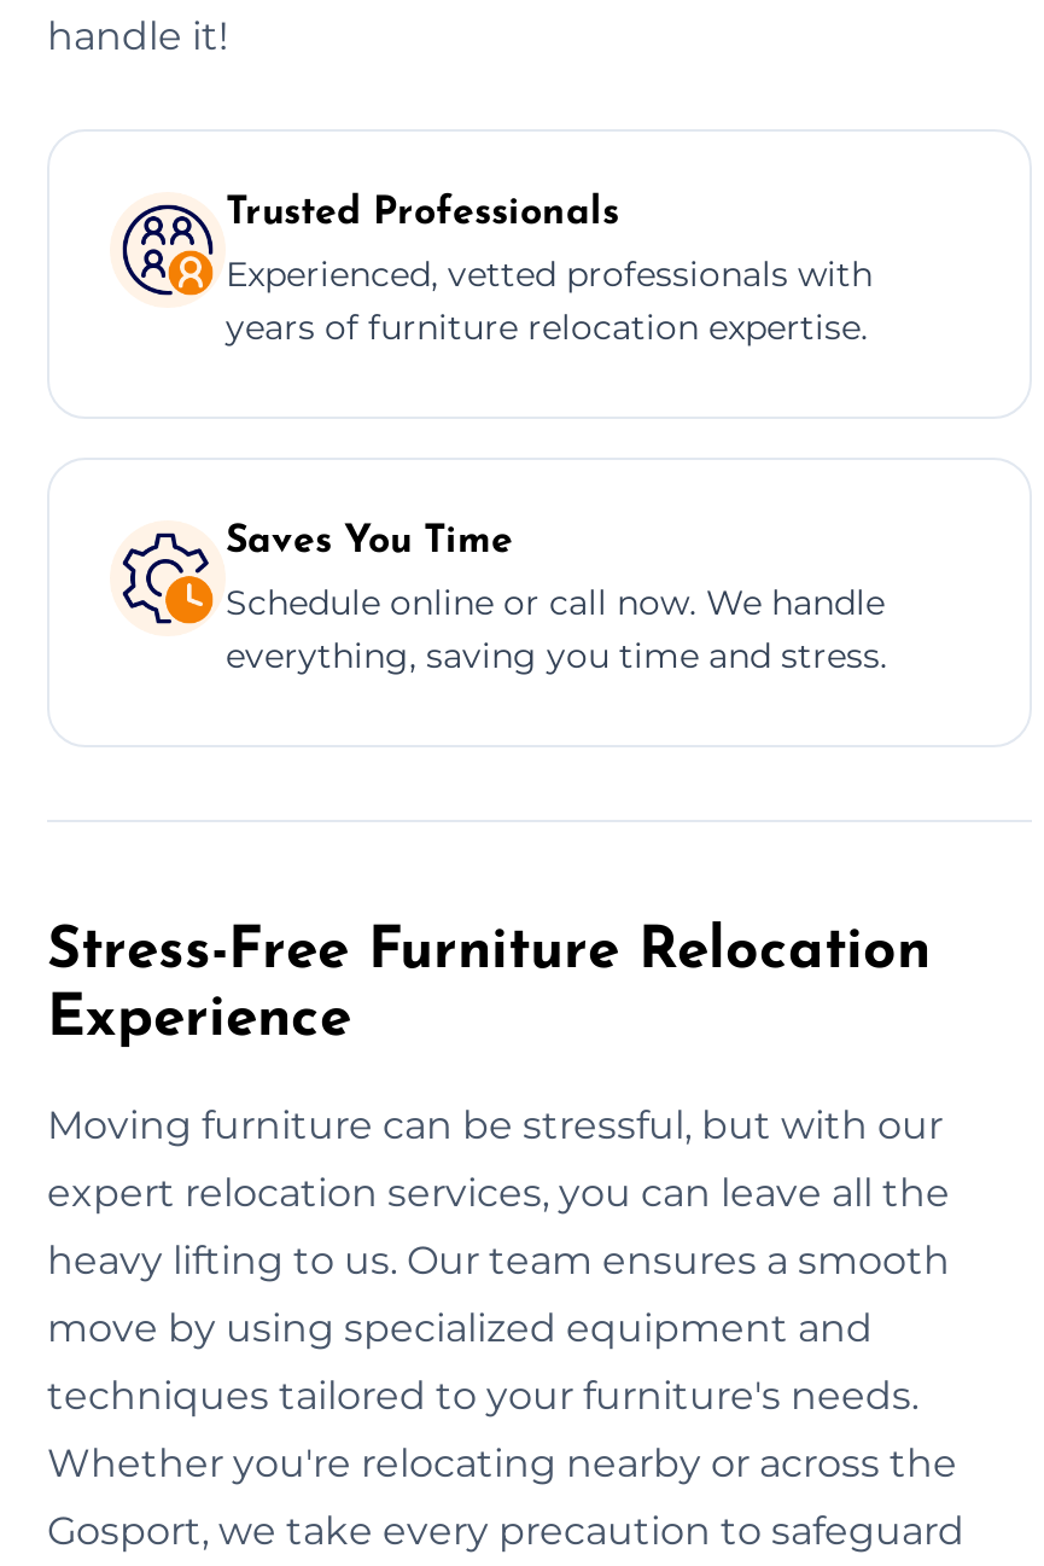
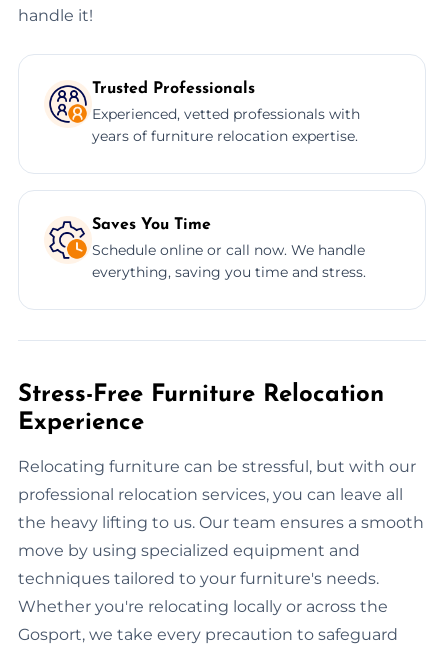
[47,1102,943,1148] Moving furniture can be stressful, but with our -> [18,457,416,476] Relocating furniture can be stressful, but with our
[47,1169,950,1215] expert relocation services, you can leave all the -> [18,485,403,504] professional relocation services, you can leave all
[47,1237,950,1283] heavy lifting to us. Our team ensures a smooth -> [18,513,424,532] the heavy lifting to us. Our team ensures a smooth
[47,1440,957,1486] Whether you're relocating nearby or across the -> [18,597,388,616] Whether you're relocating locally or across the

